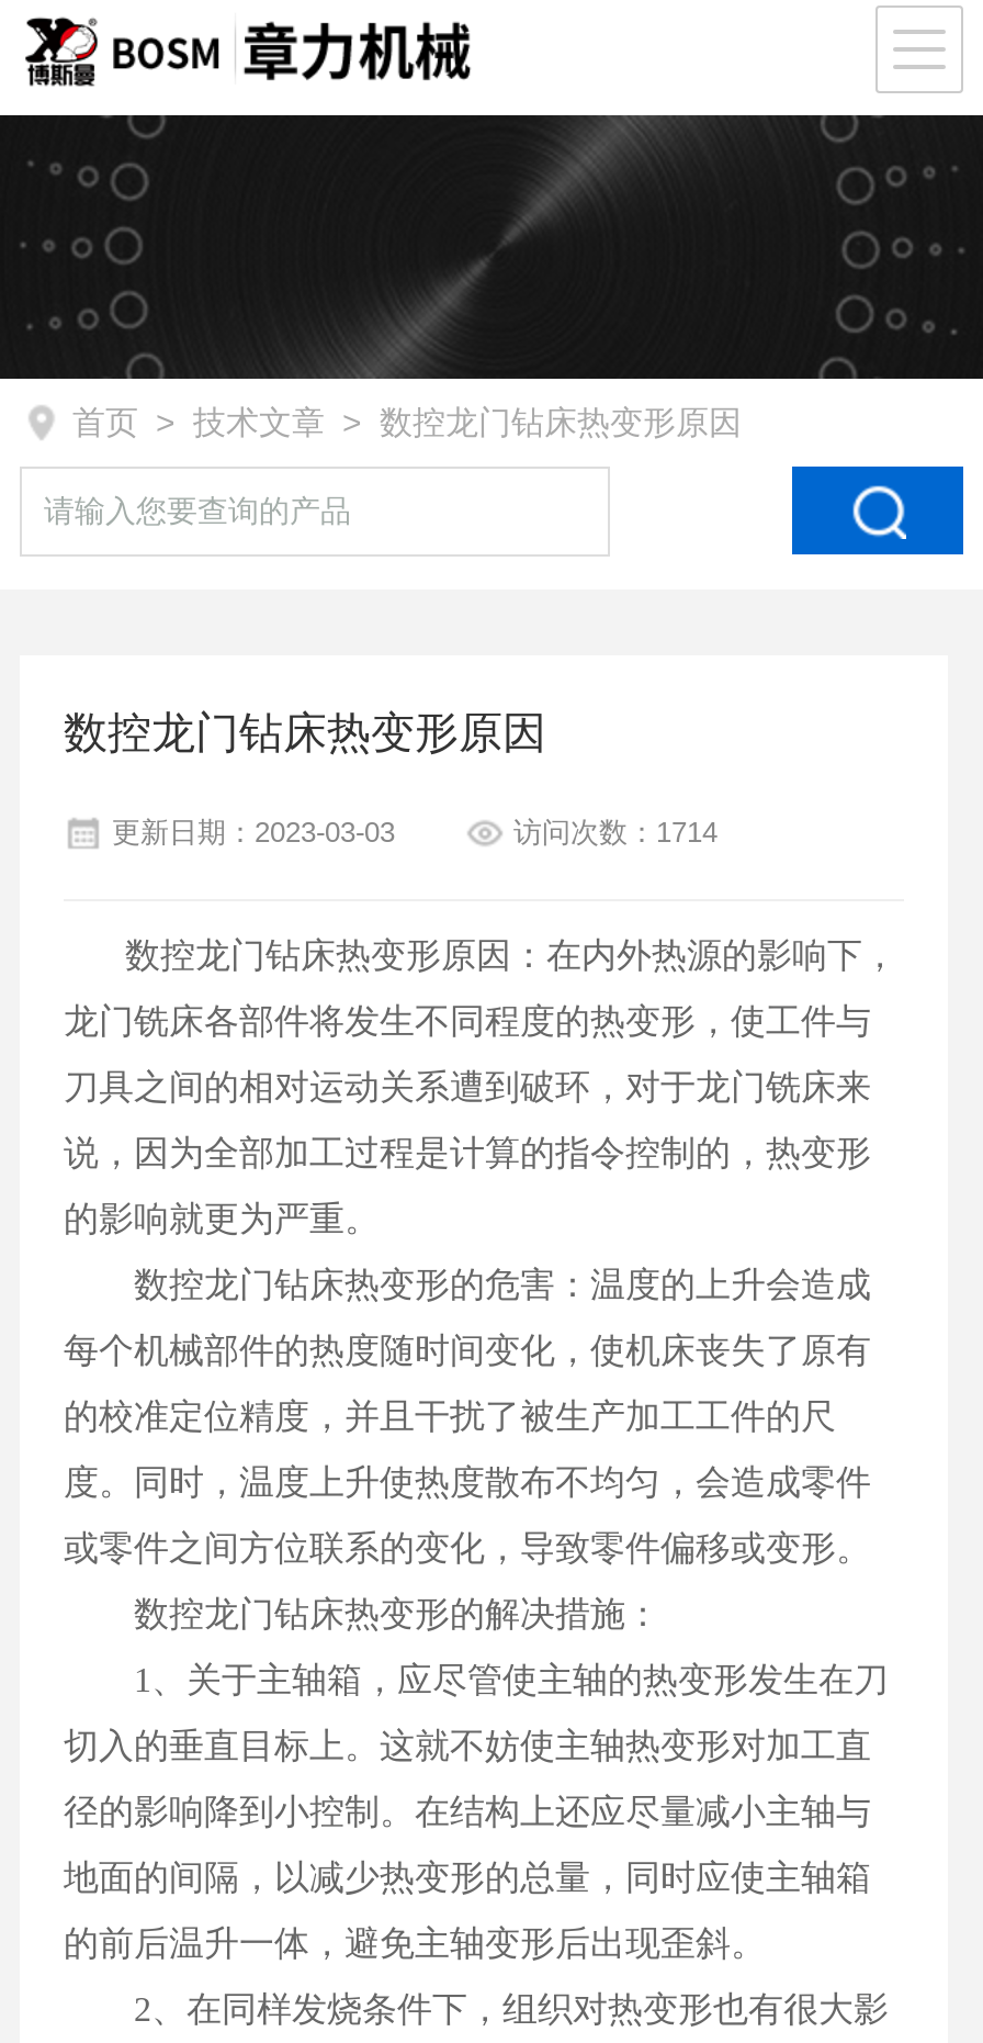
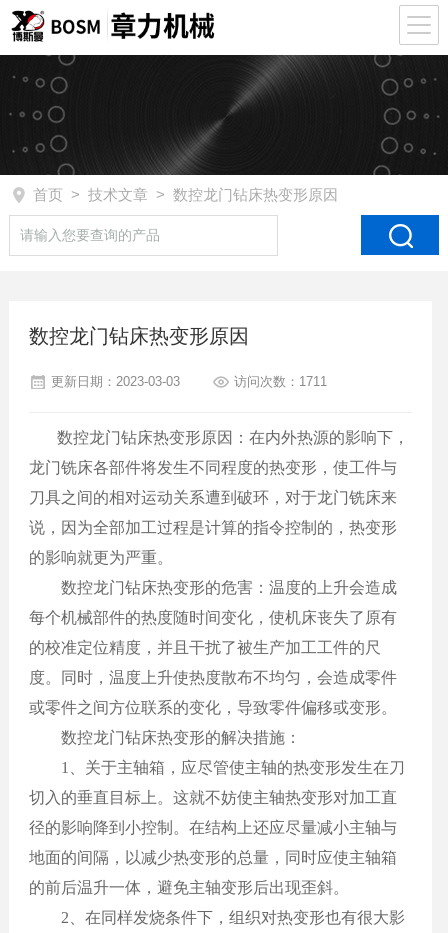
[513,816,718,849] 访问次数：1714 -> [234,374,327,389] 访问次数：1711

